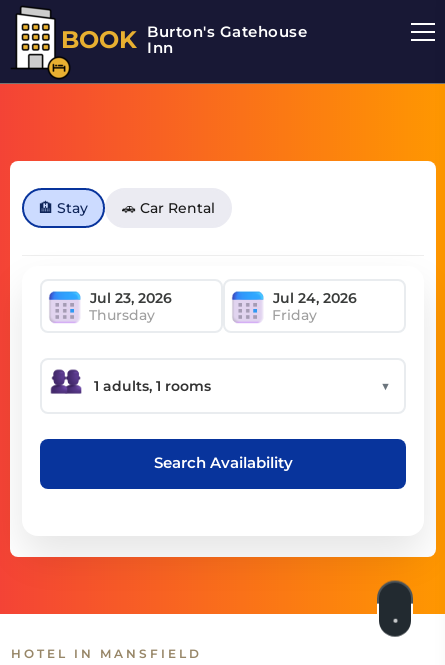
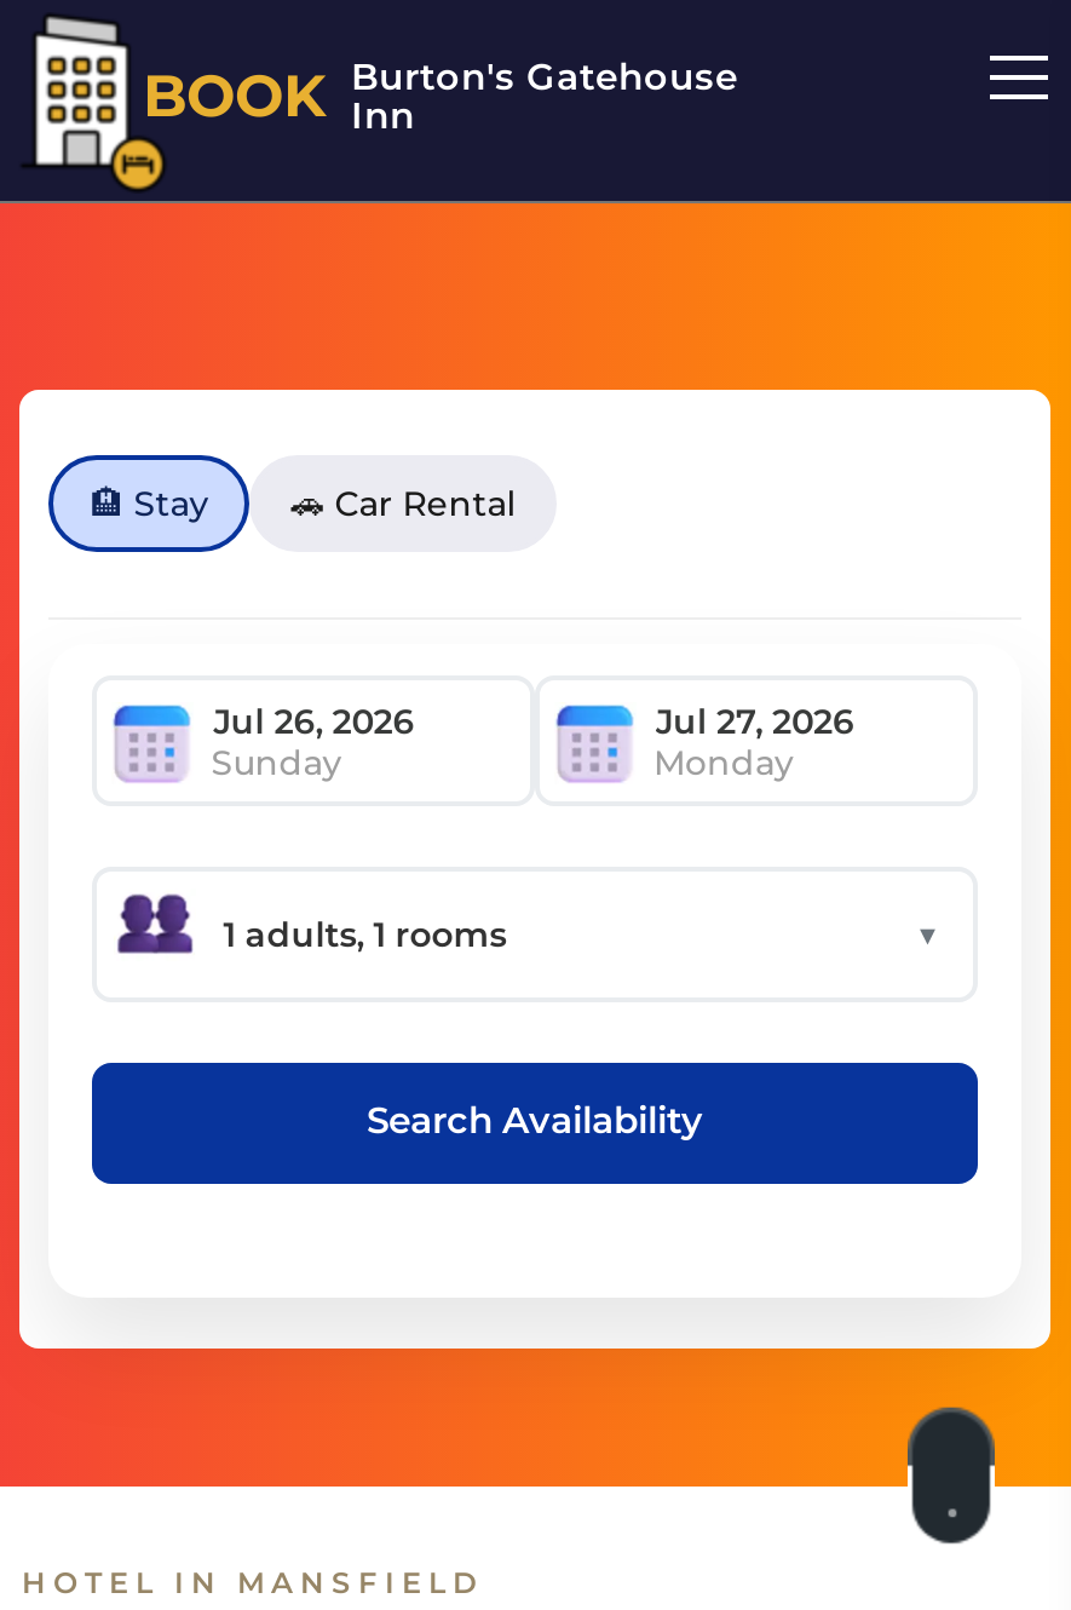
[89,306,317,324] Thursday | Friday -> [211,741,794,784] Sunday | Monday

